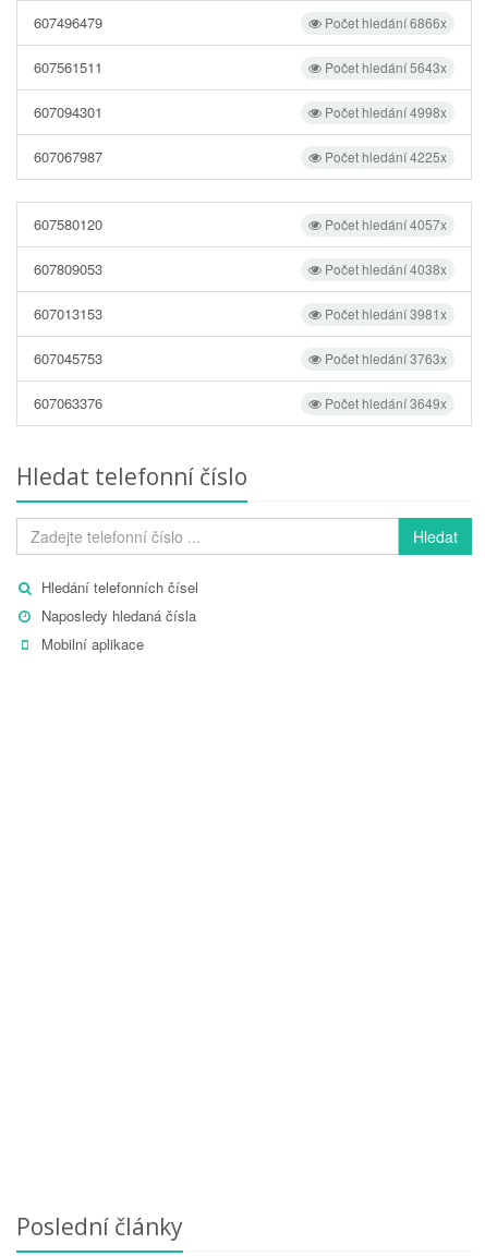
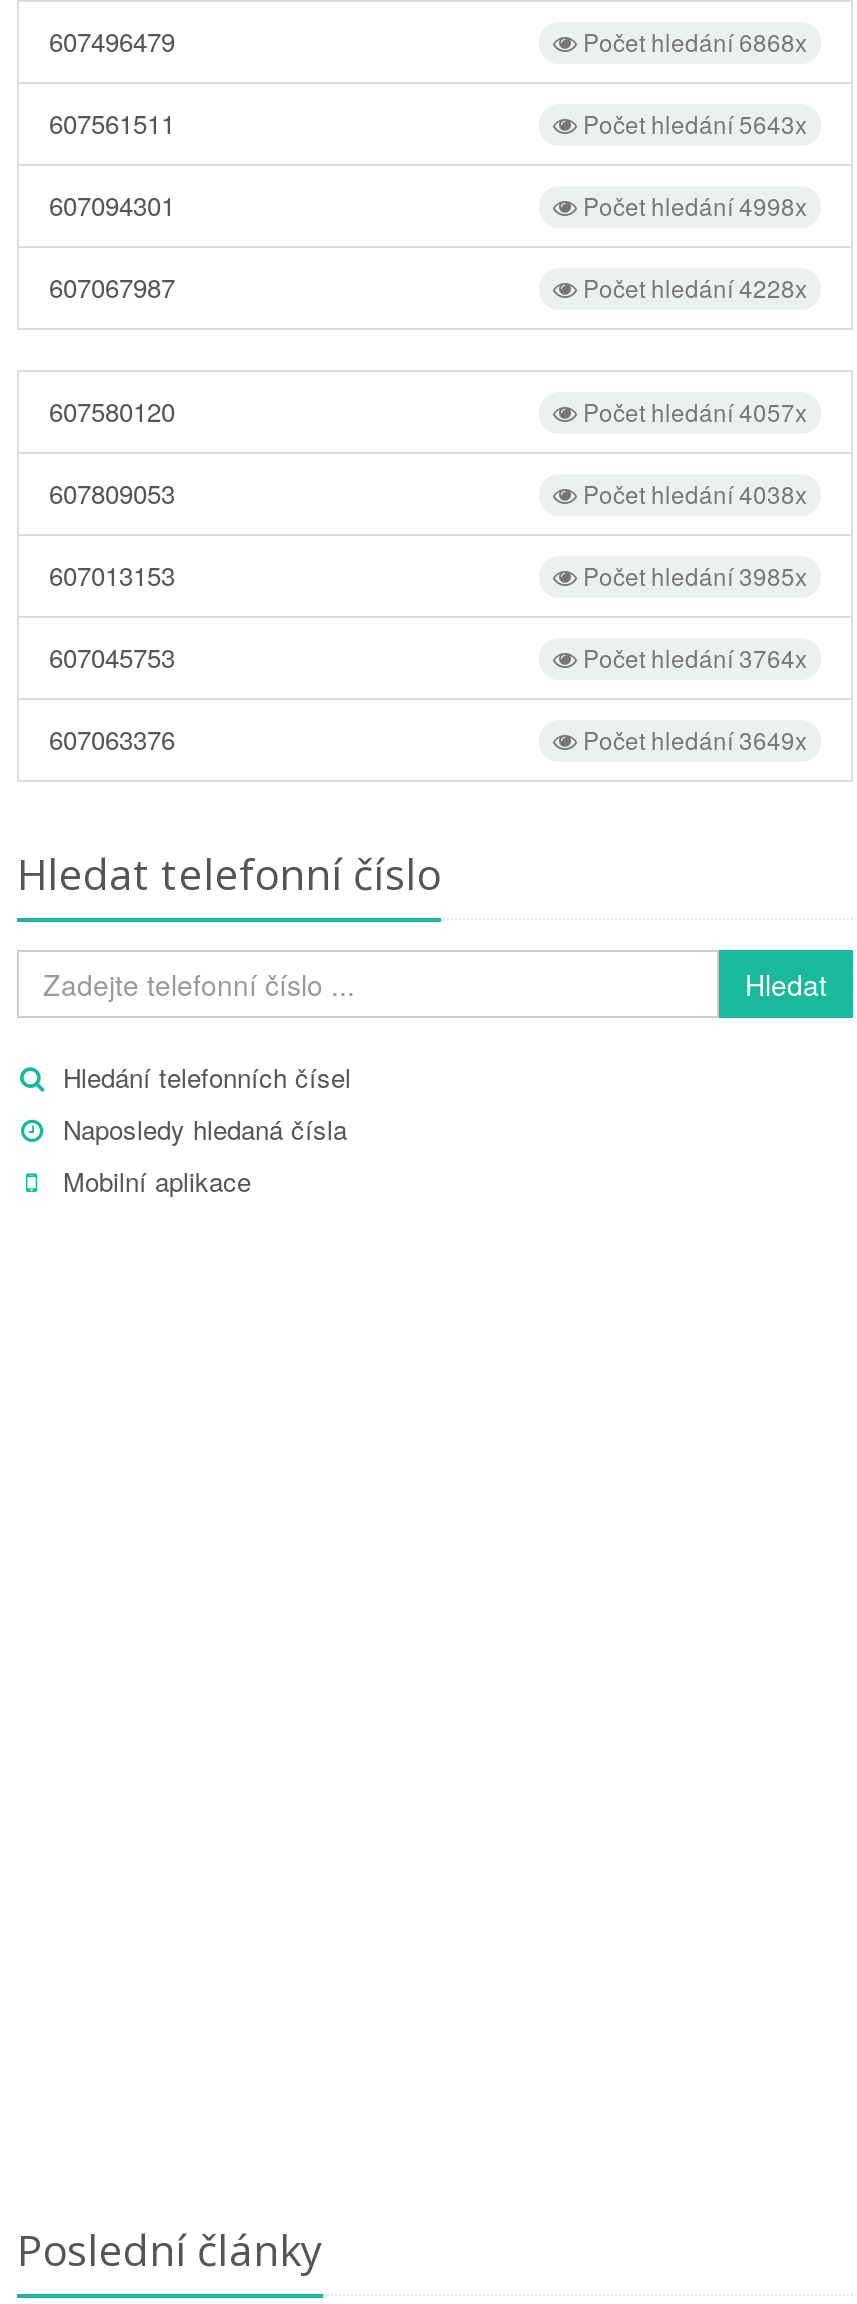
[322,13,447,31] Počet hledání 6866x -> [577,23,807,57] Počet hledání 6868x
[322,147,447,165] Počet hledání 4225x -> [577,269,807,303] Počet hledání 4228x
[322,304,447,322] Počet hledání 3981x -> [577,557,807,591] Počet hledání 3985x
[322,349,447,367] Počet hledání 3763x -> [577,639,807,673] Počet hledání 3764x

